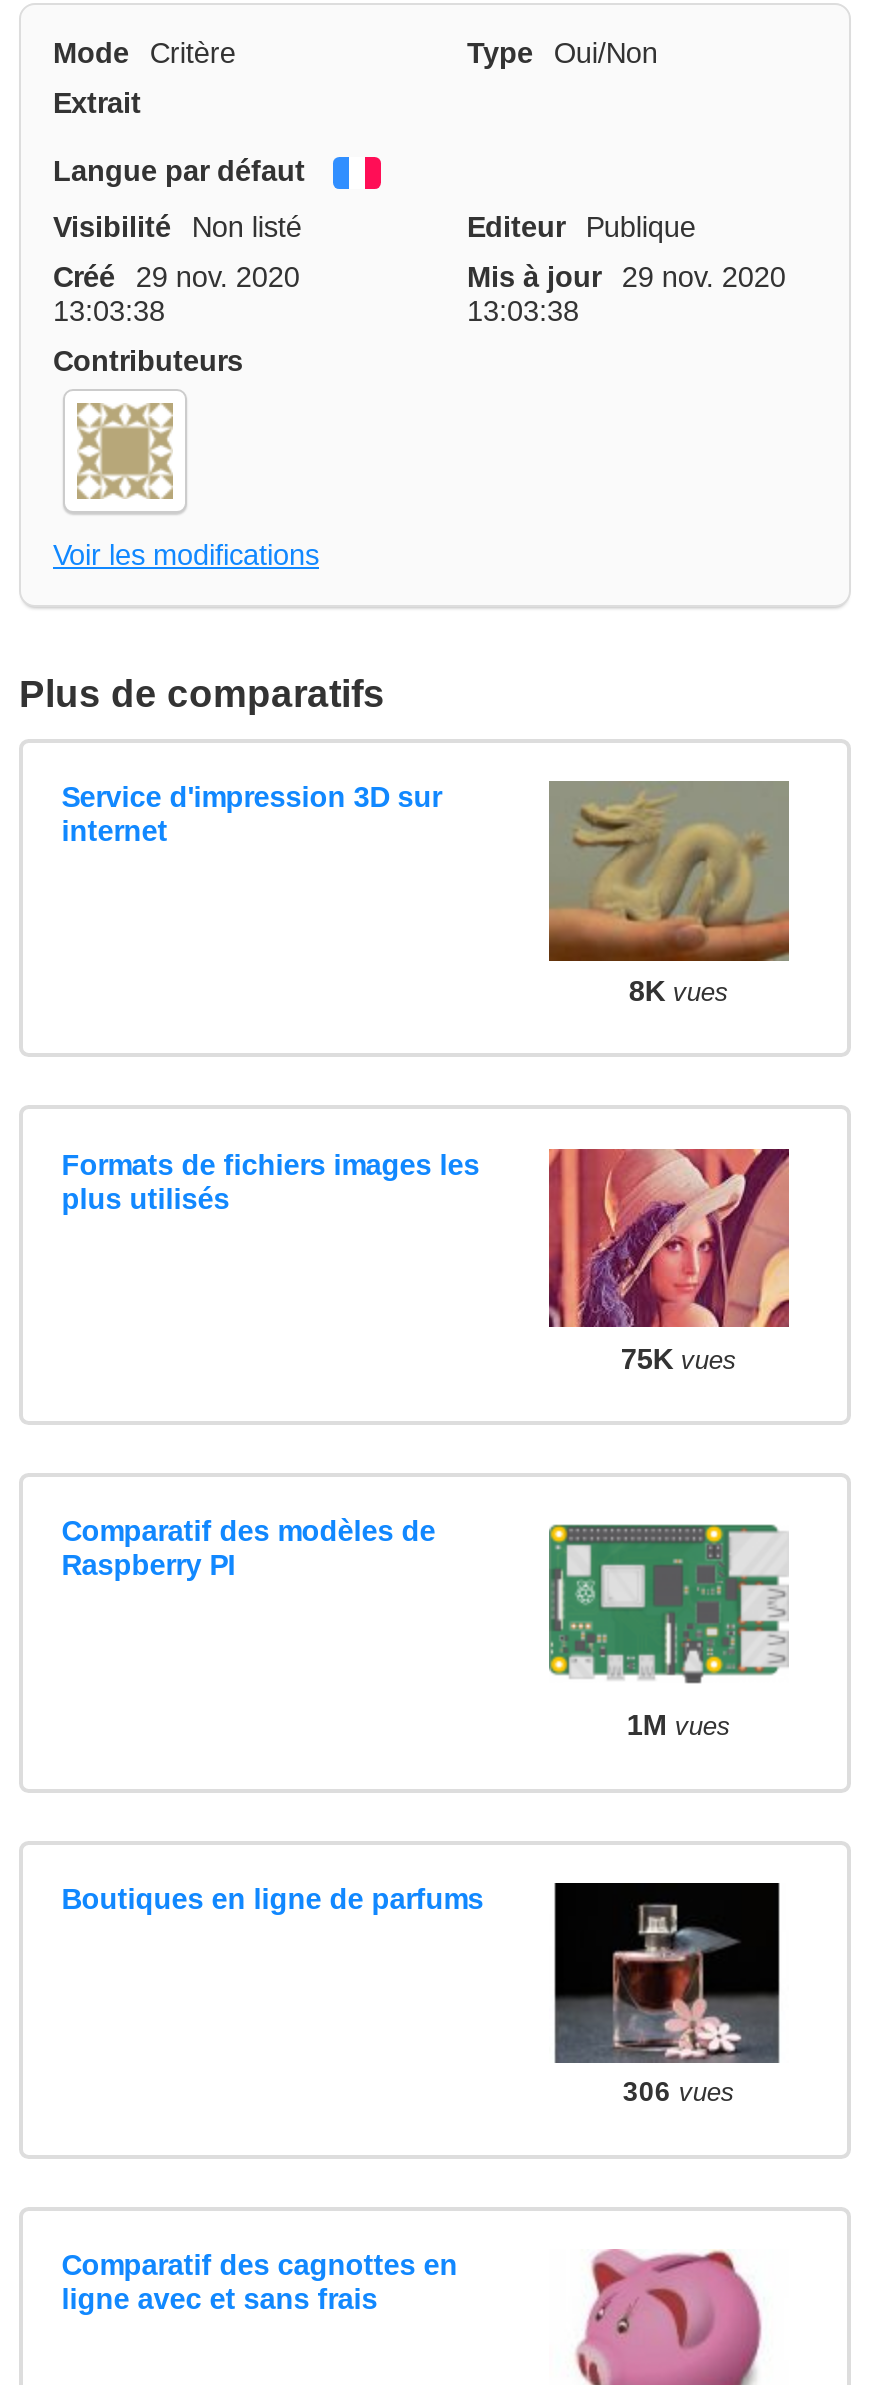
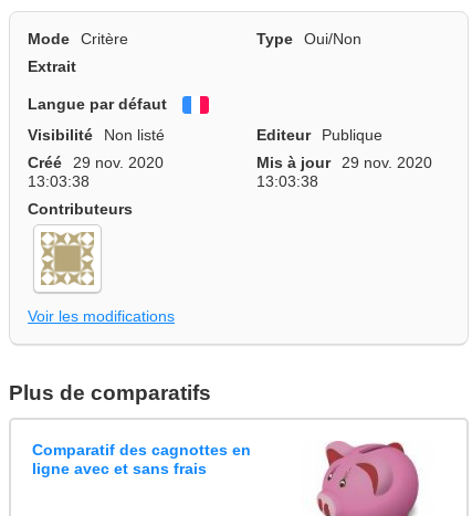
[61,781,441,847] Service d'impression 3D sur | internet -> none
[547,779,791,1007] [image] | 8K vues -> none
[61,1148,479,1214] Formats de fichiers images les | plus utilisés -> none
[547,1147,791,1374] [image] | 75K vues -> none
[61,1515,435,1581] Comparatif des modèles de | Raspberry PI -> none
[547,1523,789,1742] [image] | 1M vues -> none
[61,1883,483,1915] Boutiques en ligne de parfums -> none
[553,1881,781,2107] [image] | 306 vues -> none

